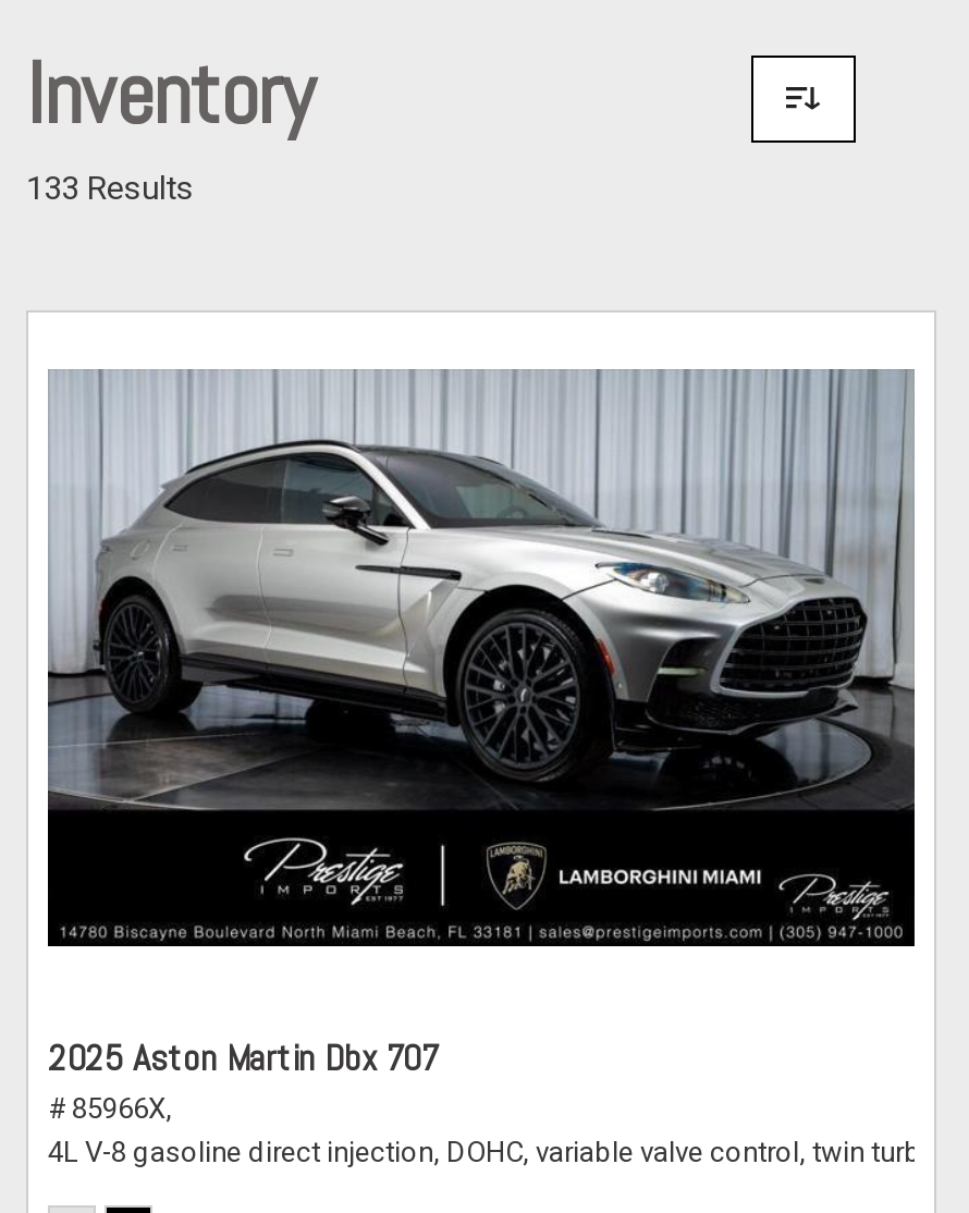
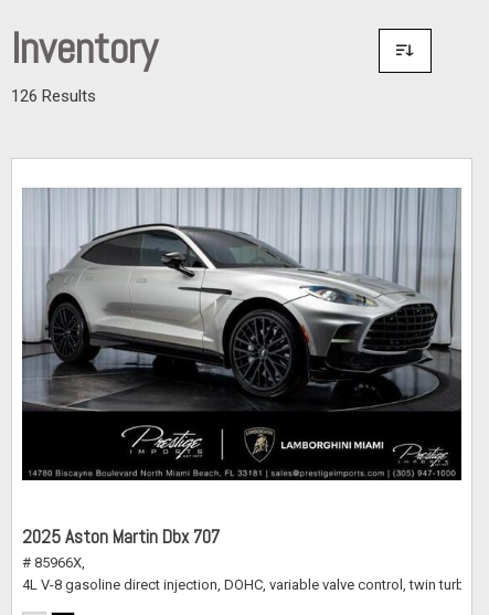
[26,169,194,208] 133 Results -> [11,86,96,106] 126 Results

